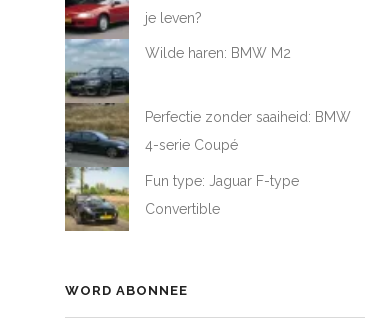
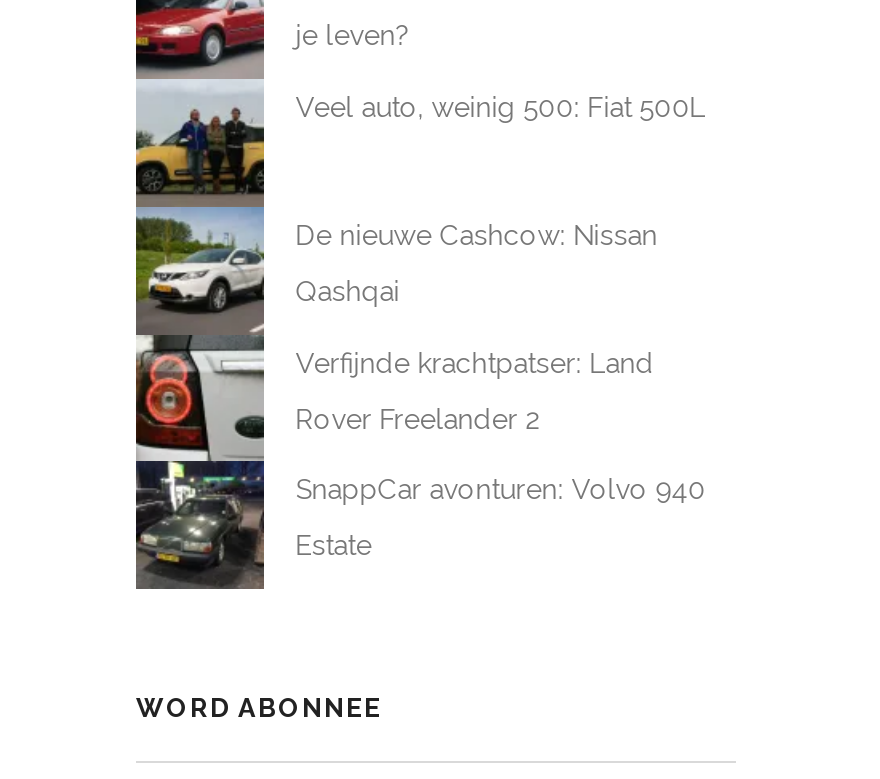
[65,40,291,231] [image] | Wilde haren: BMW M2 -> [134,78,706,590] [image] | Veel auto, weinig 500: Fiat 500L
[145,109,351,217] Perfectie zonder saaiheid: BMW | 4-serie Coupé | Fun type: Jaguar F-type | Convertible -> [296,218,706,562] De nieuwe Cashcow: Nissan | Qashqai | Verfijnde krachtpatser: Land | Rover Freelander 2 | SnappCar avonturen: Volvo 940 | Estate

